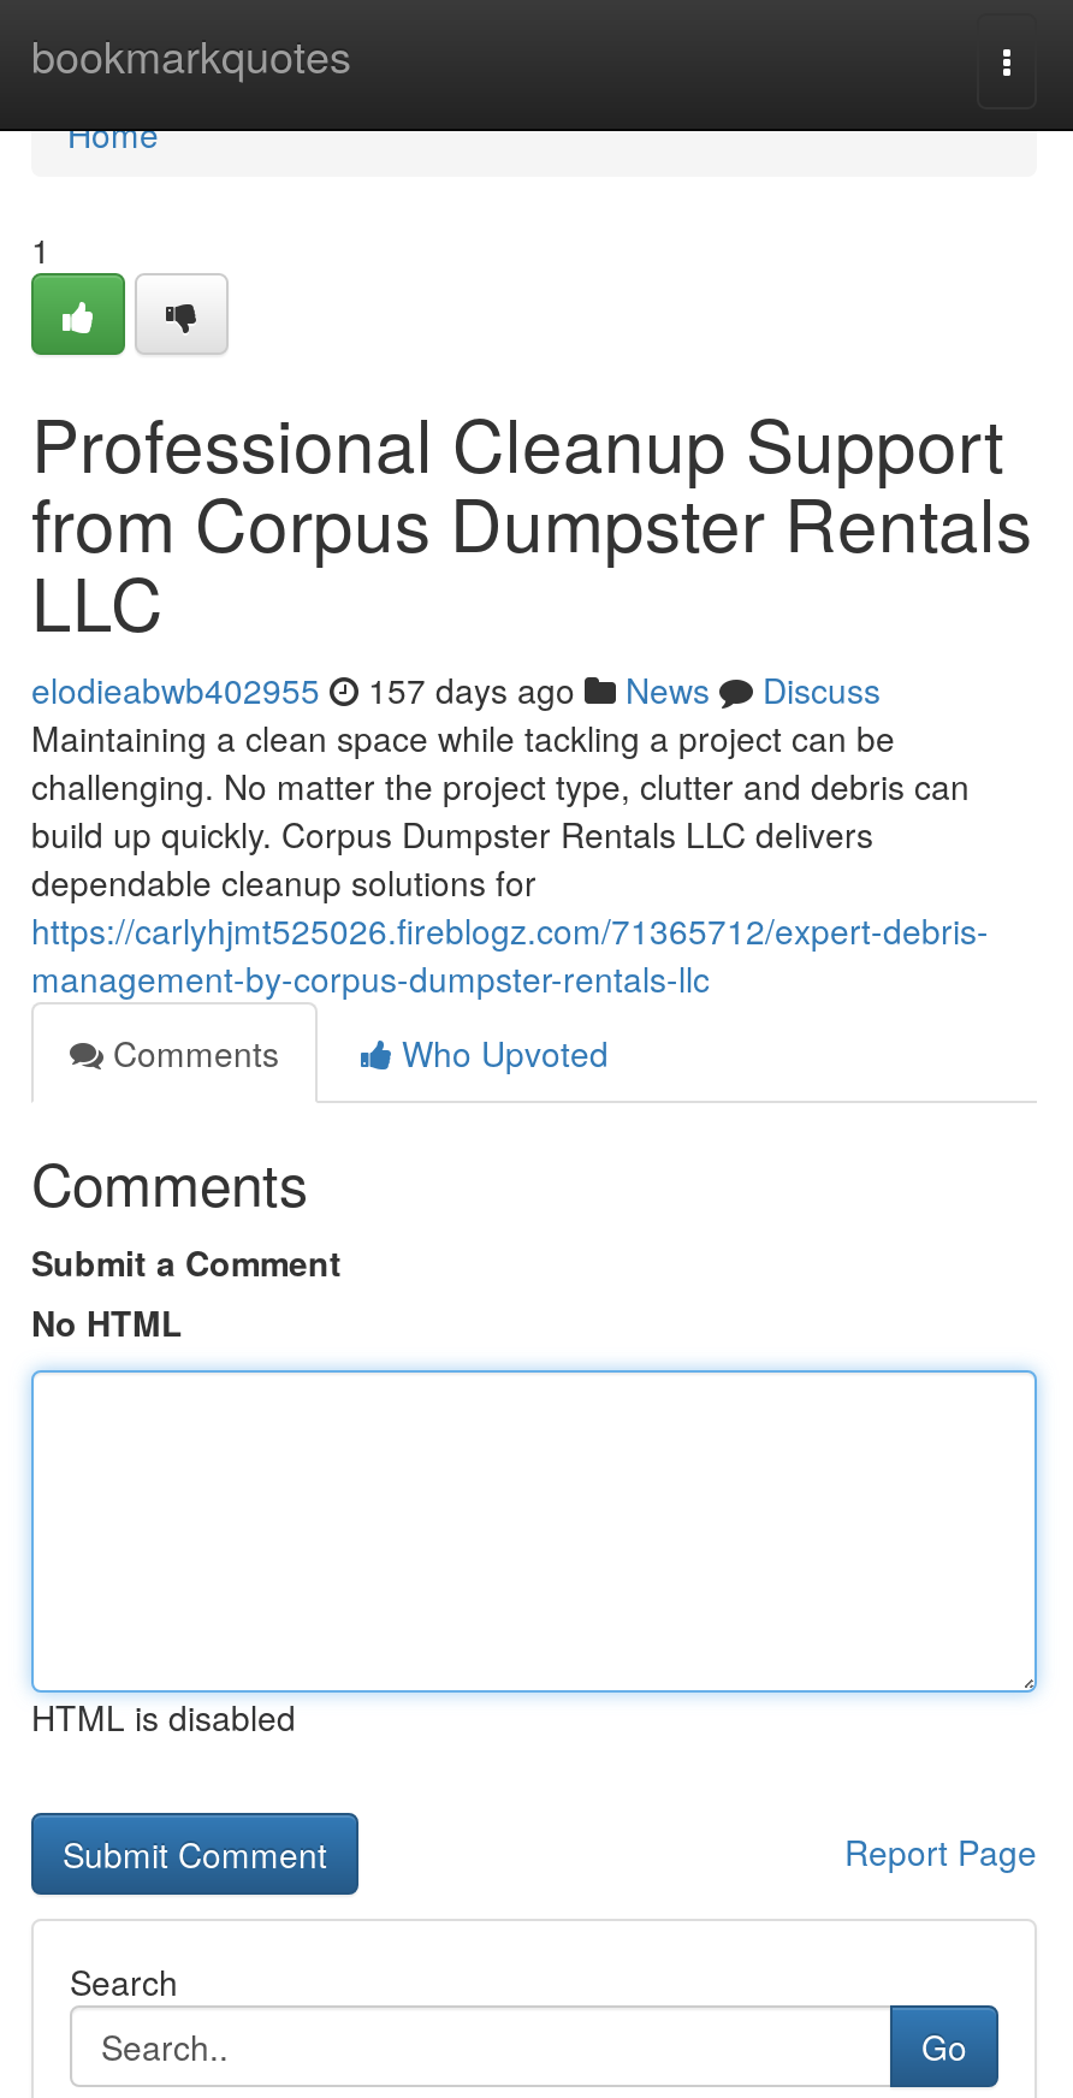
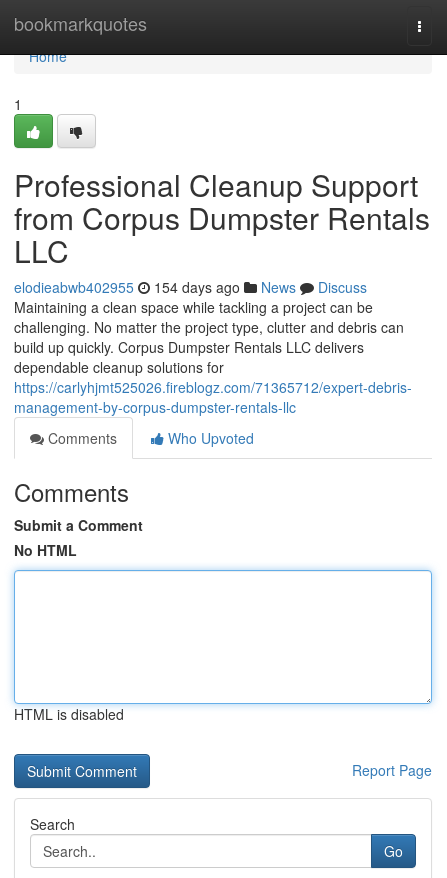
[31,665,881,713] elodieabwb402955 157 days ago News Discuss -> [14,277,367,297] elodieabwb402955 154 days ago News Discuss

